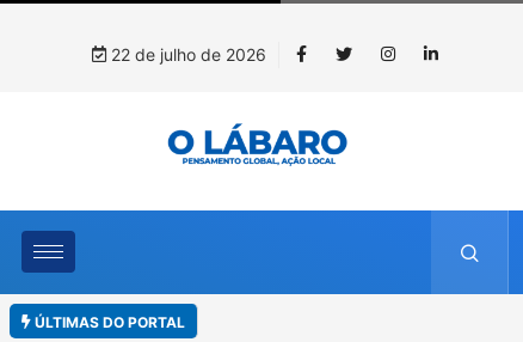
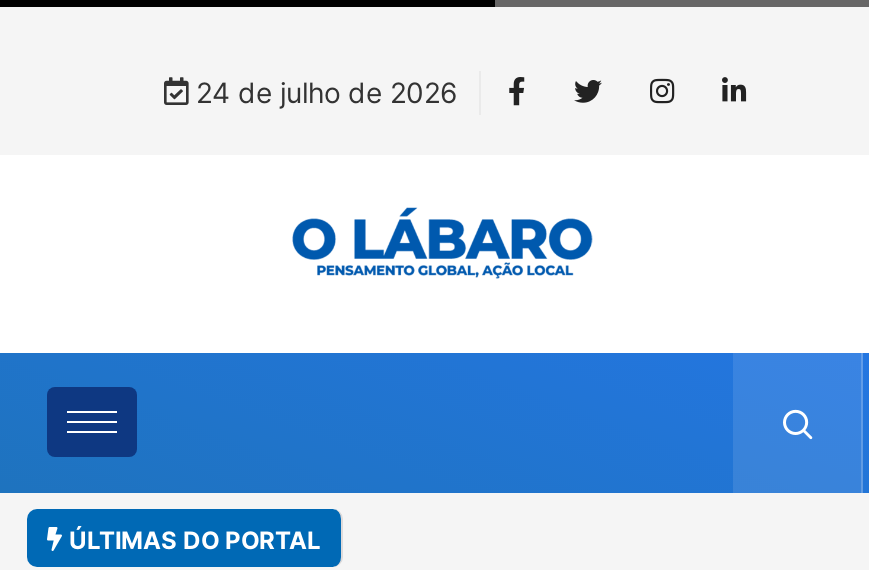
[106,44,266,65] 22 de julho de 2026 -> [188,75,458,109] 24 de julho de 2026

